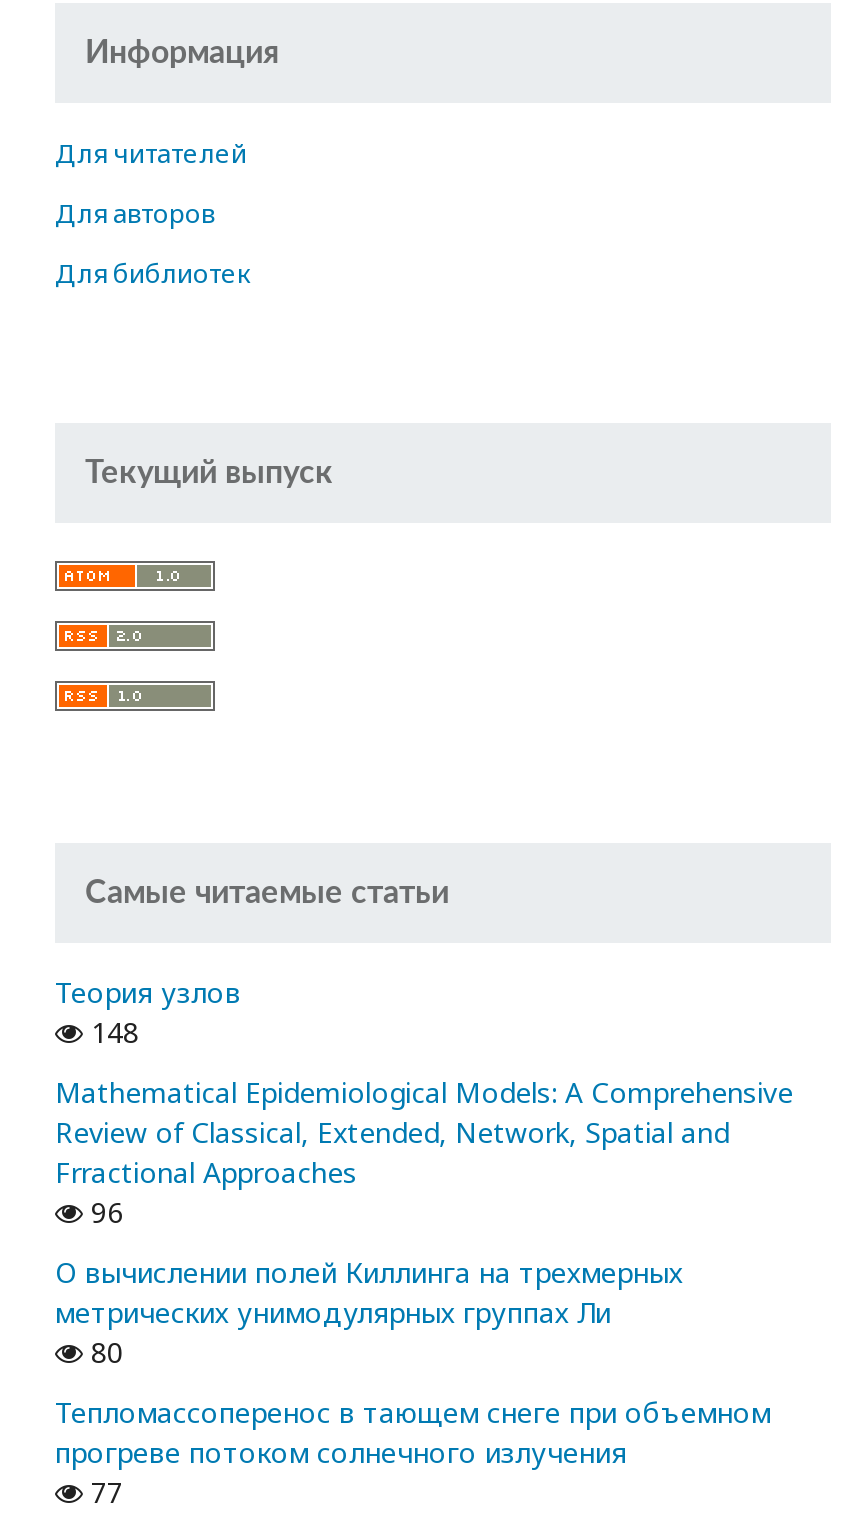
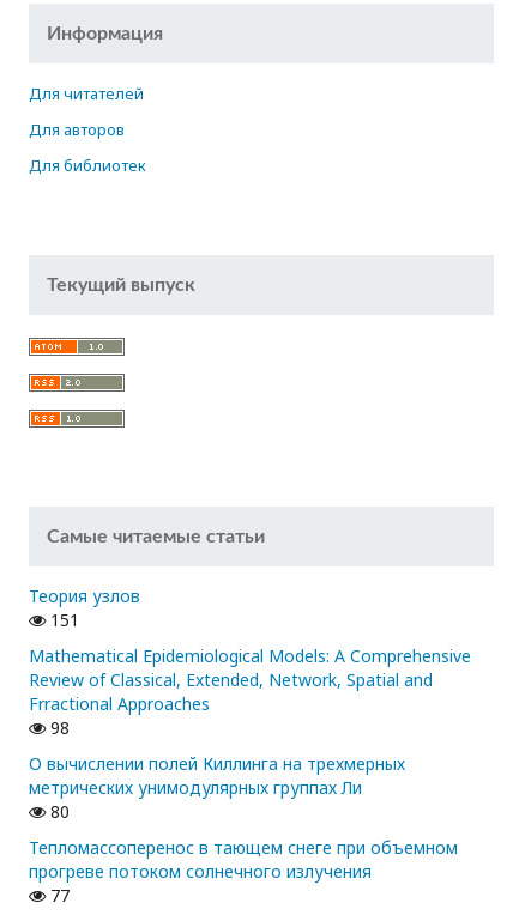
[83,1013,139,1051] 148 -> [46,608,79,631] 151
[83,1193,123,1231] 96 -> [46,716,70,739] 98

